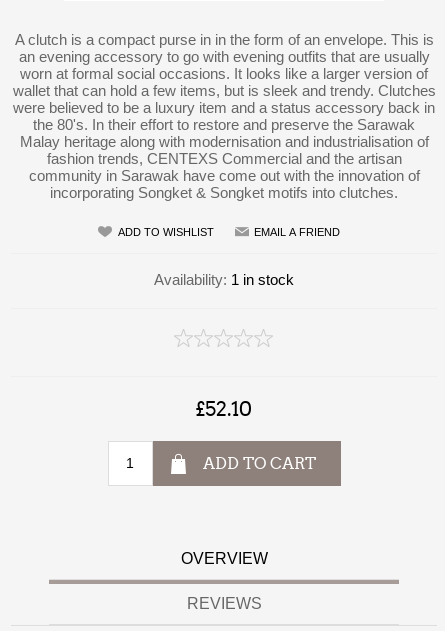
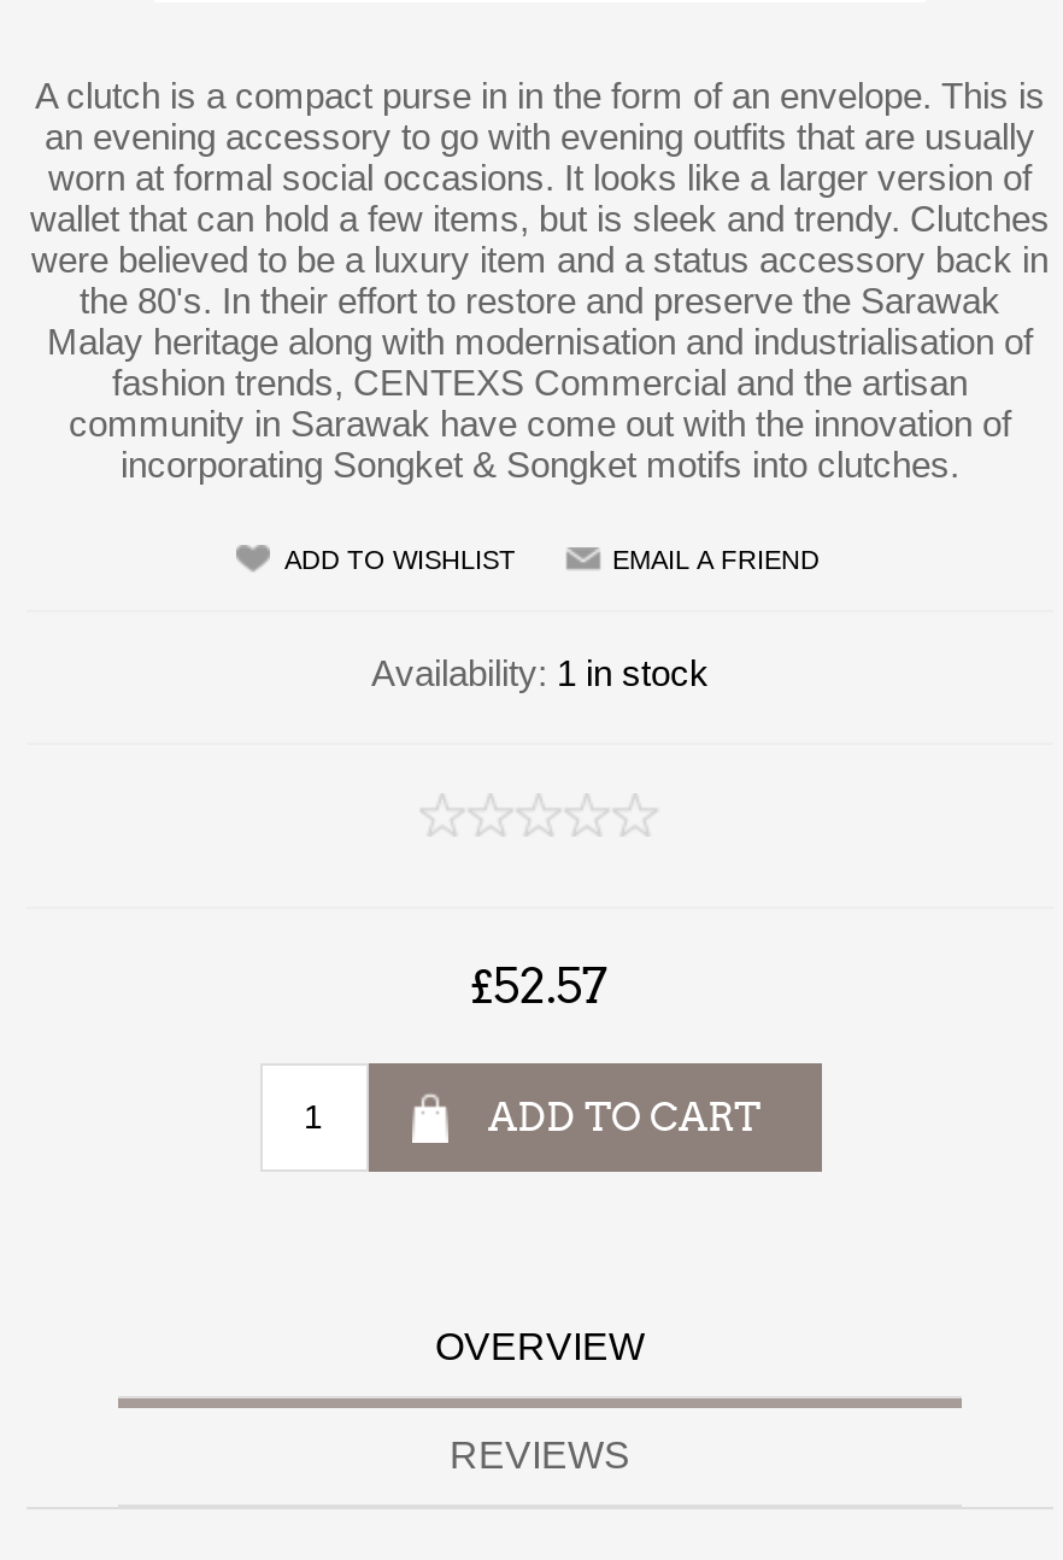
[196,396,252,420] £52.10 -> [471,956,609,1014] £52.57

